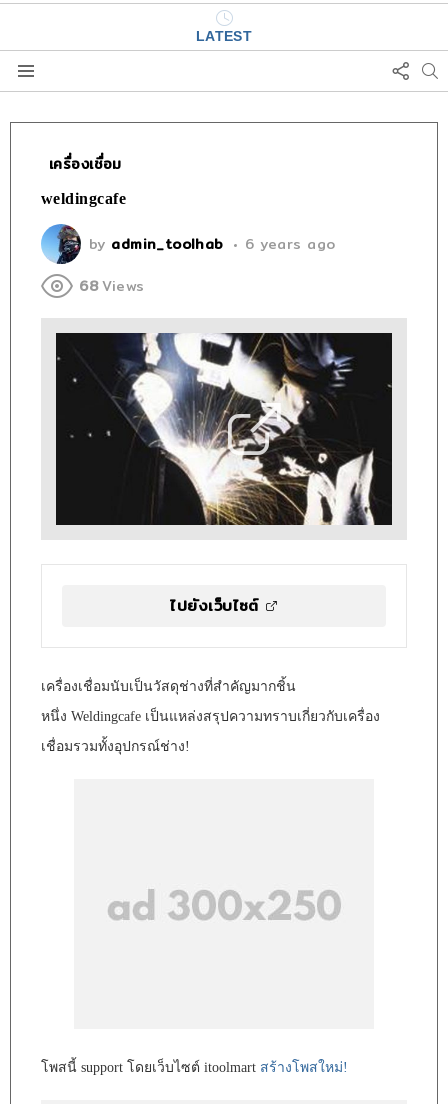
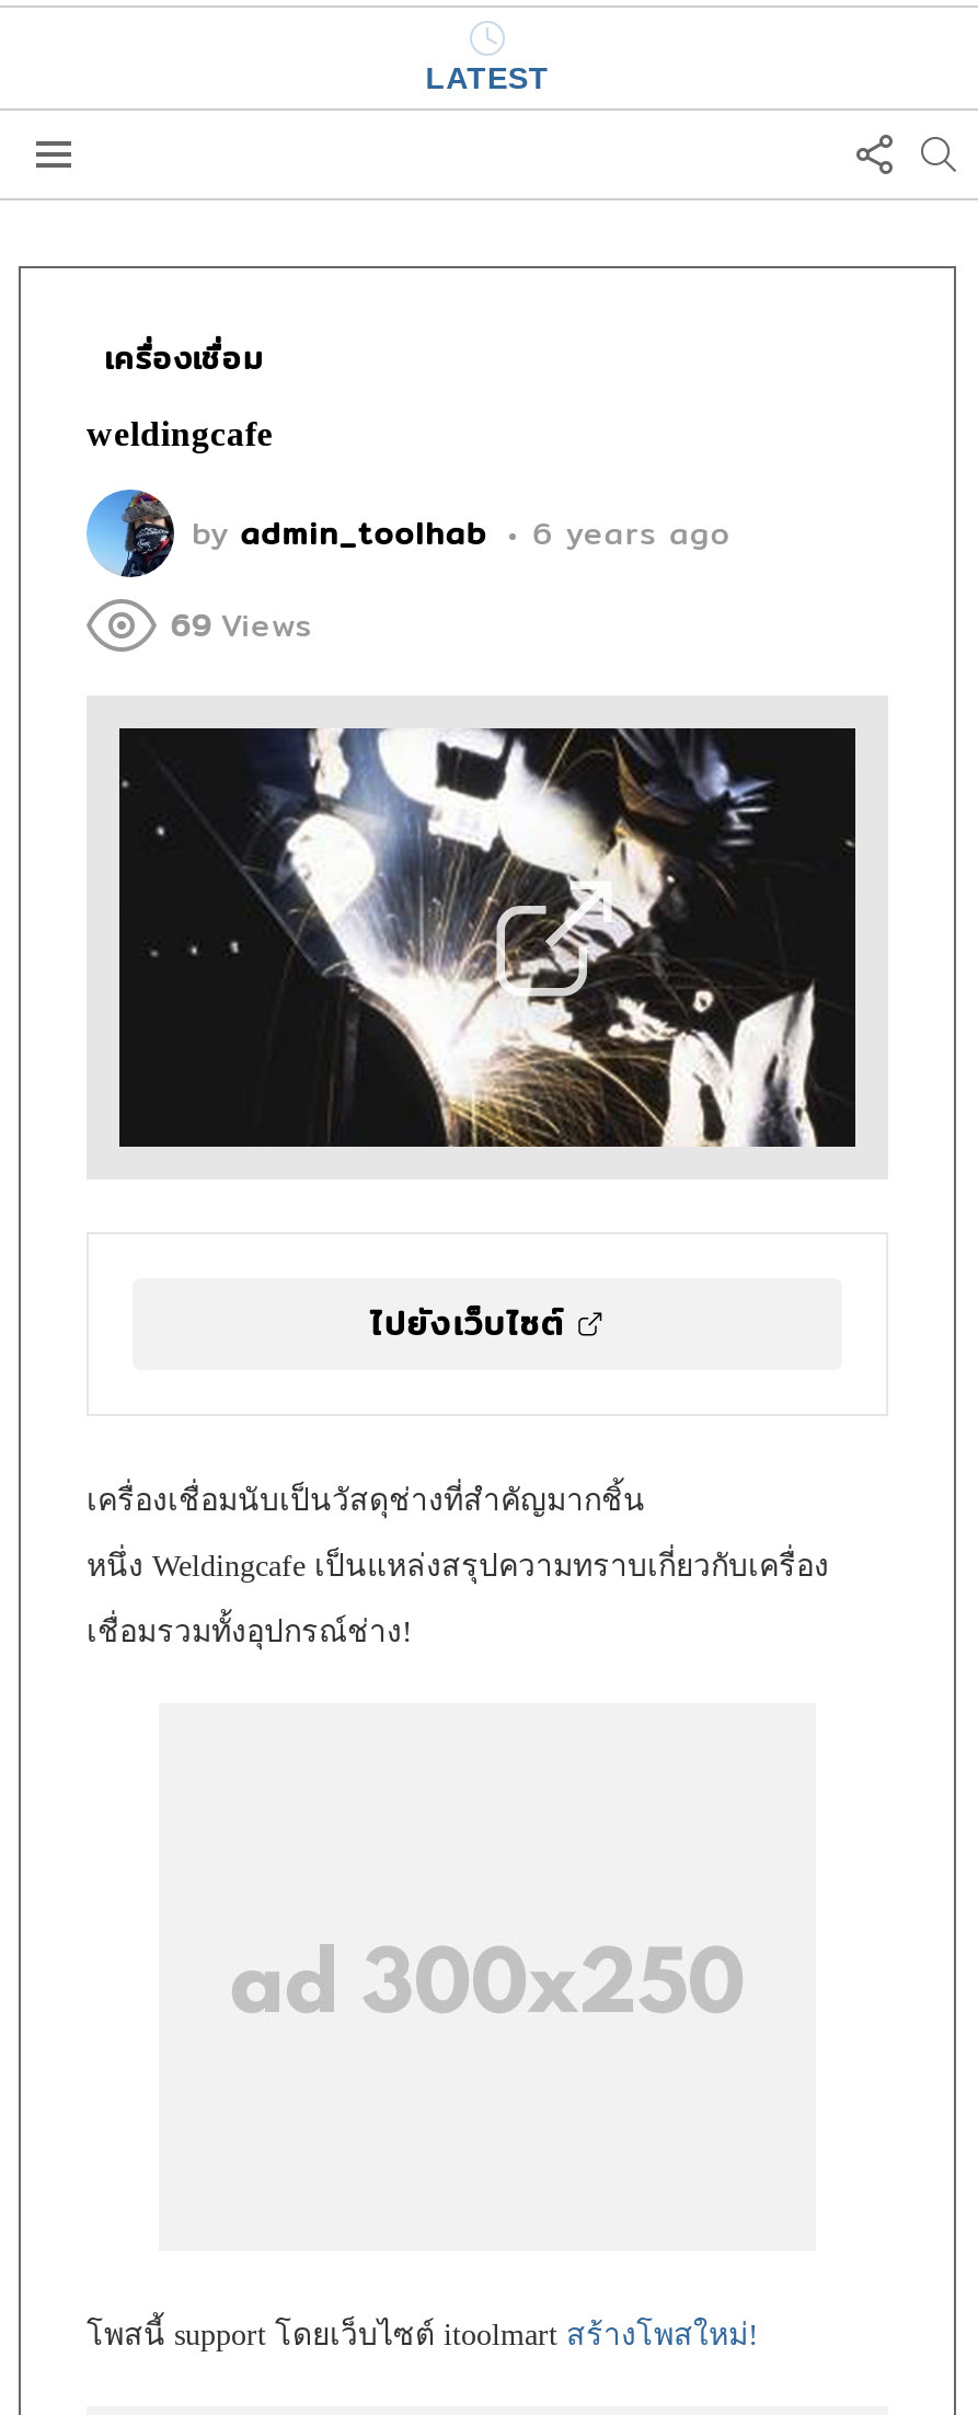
[79,275,144,297] 68 Views -> [171,601,313,649] 69 Views

